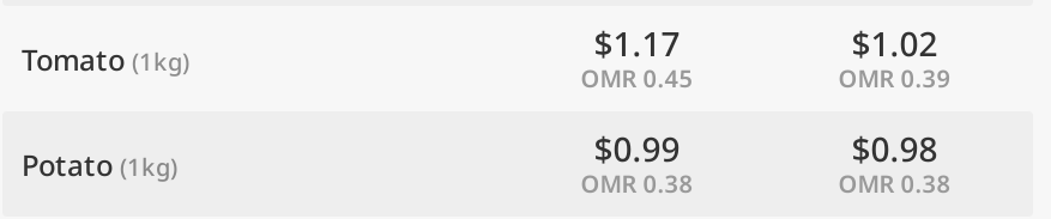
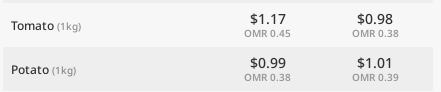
[851,21,938,66] $1.02 -> [357,9,393,28] $0.98
[838,62,951,95] OMR 0.39 -> [352,26,399,40] OMR 0.38
[851,126,938,172] $0.98 -> [357,53,393,72] $1.01
[838,167,951,200] OMR 0.38 -> [352,70,399,84] OMR 0.39

